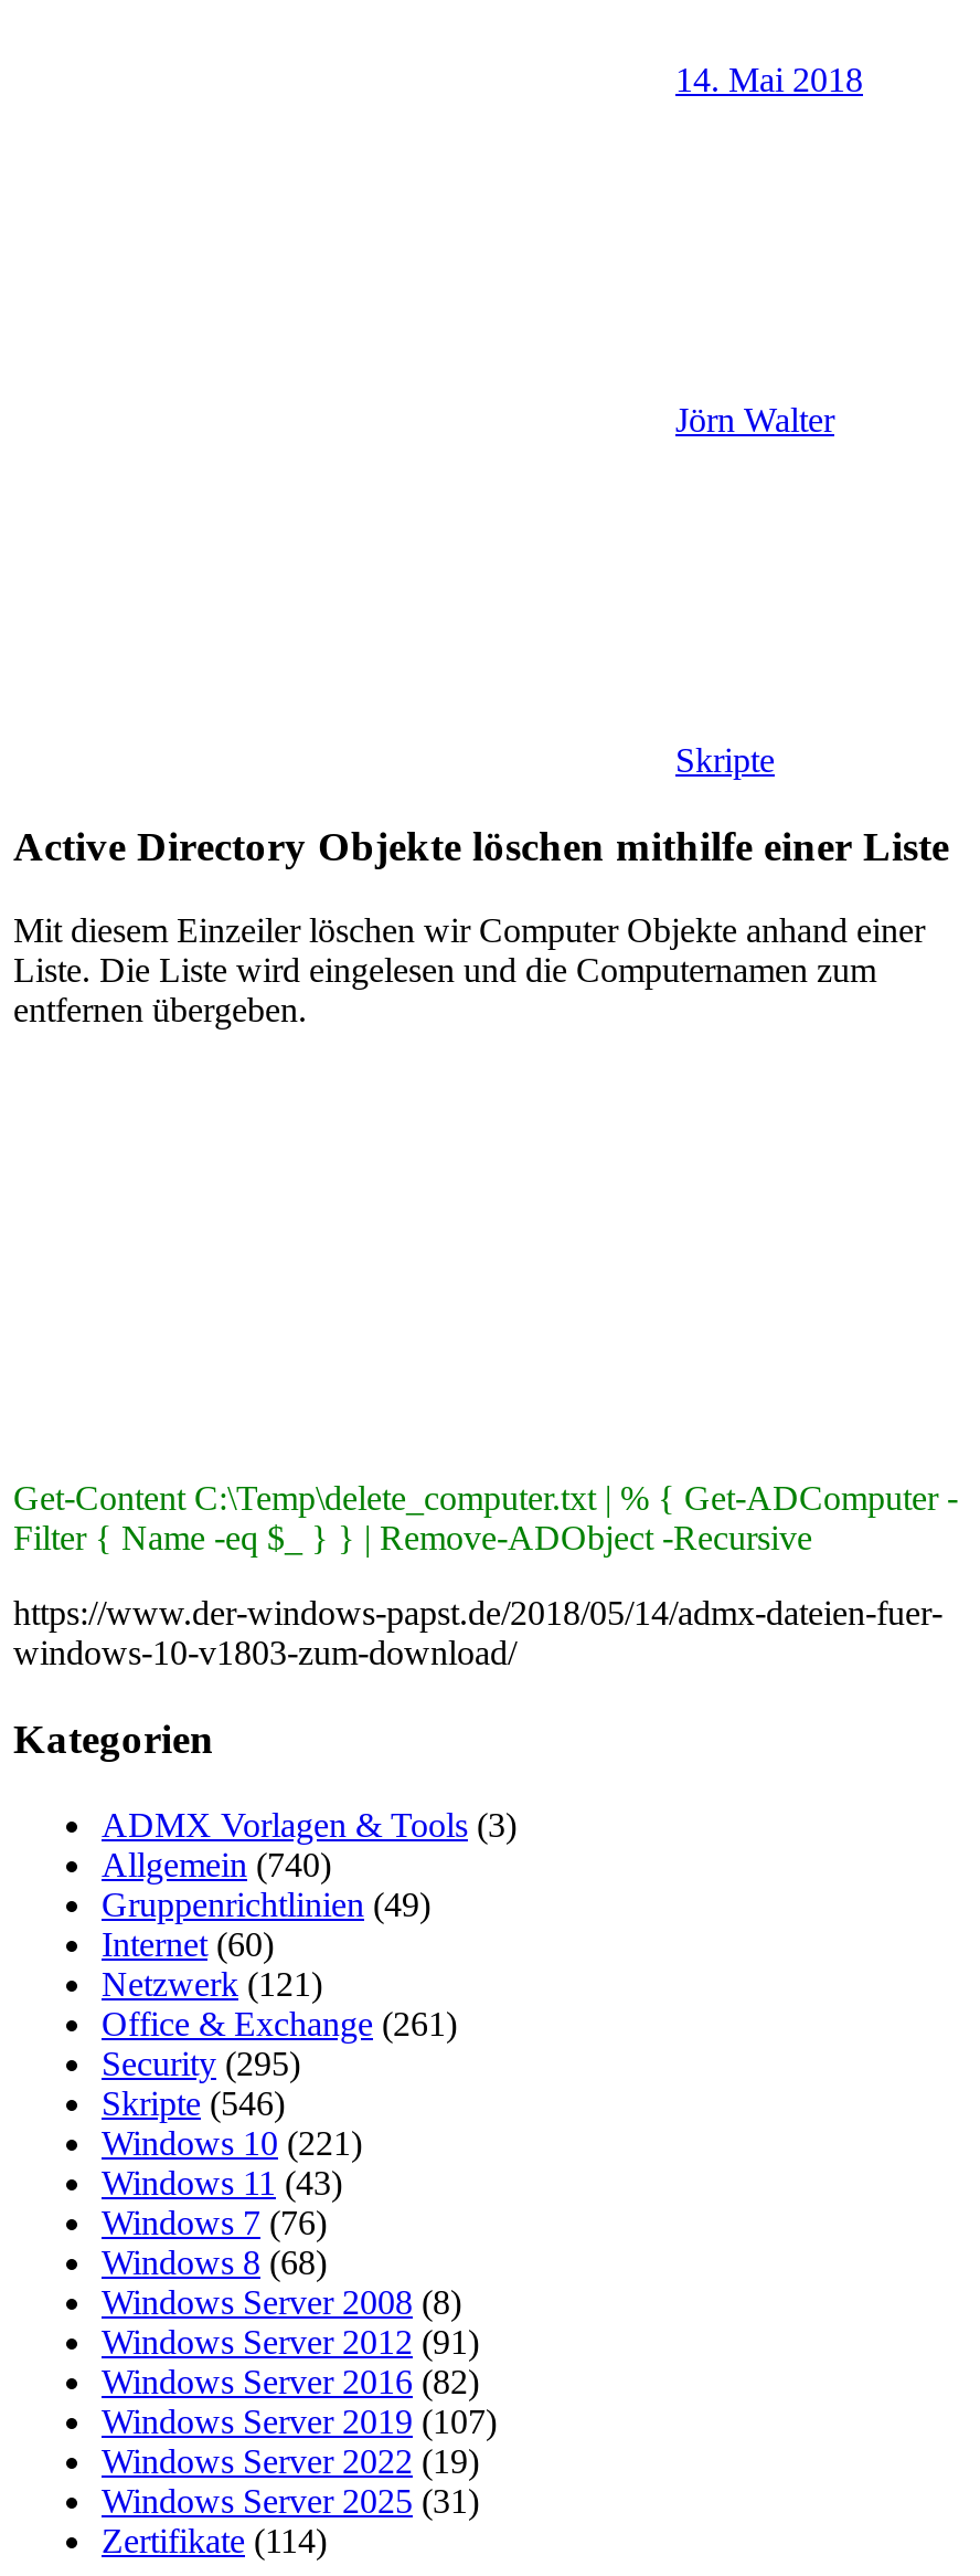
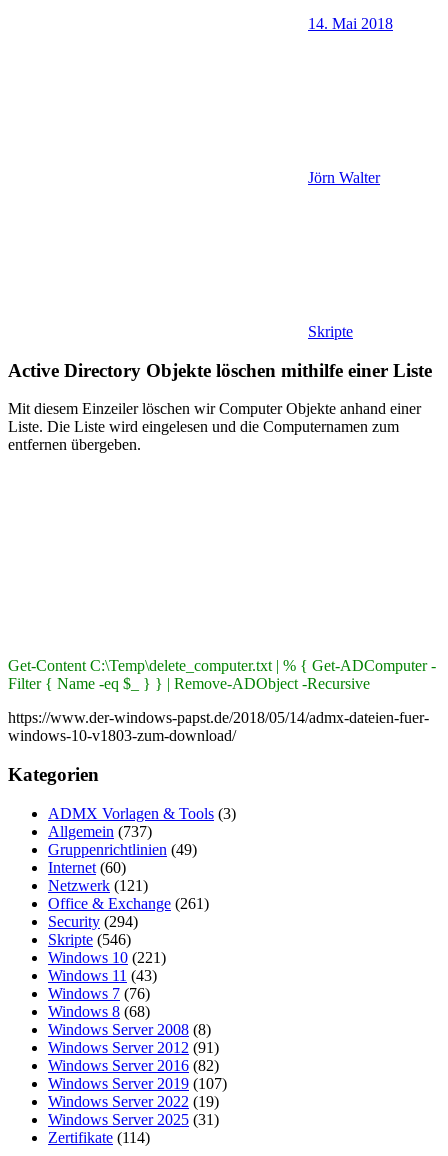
[102,1845,331,1883] Allgemein (740) -> [48,823,152,840] Allgemein (737)
[102,2044,300,2082] Security (295) -> [48,913,138,930] Security (294)

